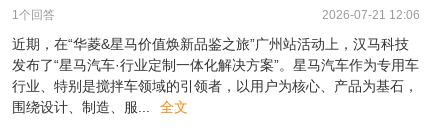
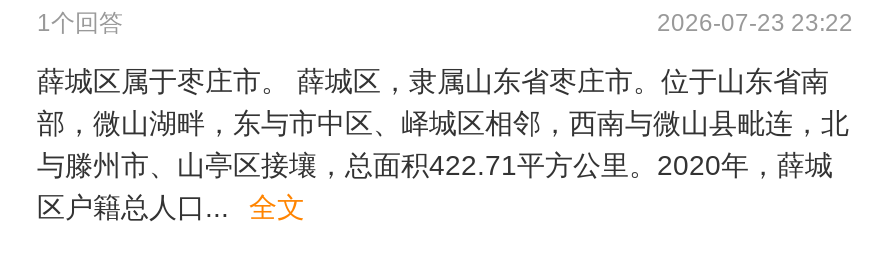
[322,8,420,22] 2026-07-21 12:06 -> [657,9,853,37] 2026-07-23 23:22
[12,36,419,115] 近期，在“华菱&星马价值焕新品鉴之旅”广州站活动上，汉马科技 | 发布了“星马汽车·行业定制一体化解决方案”。星马汽车作为专用车 | 行业、特别是搅拌车领域的引领者，以用户为核心、产品为基石， | 围绕设计、制造、服... -> [37,65,849,223] 薛城区属于枣庄市。 薛城区，隶属山东省枣庄市。位于山东省南 | 部，微山湖畔，东与市中区、峄城区相邻，西南与微山县毗连，北 | 与滕州市、山亭区接壤，总面积422.71平方公里。2020年，薛城 | 区户籍总人口...

